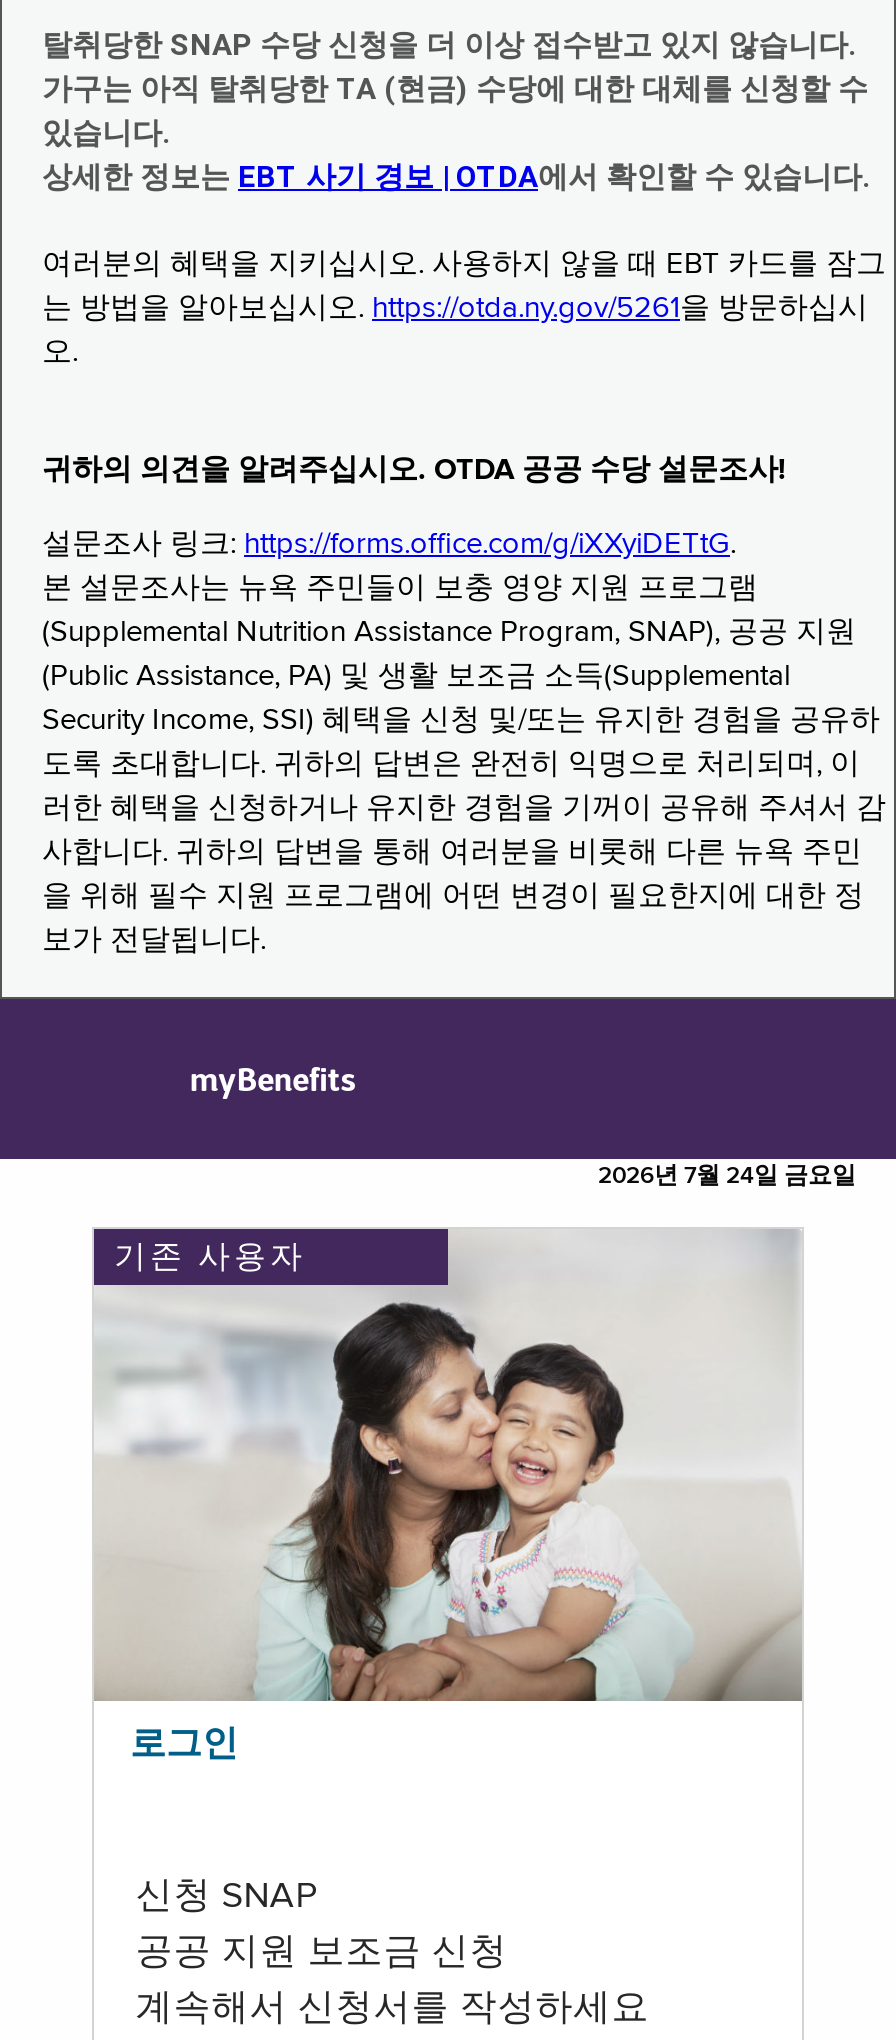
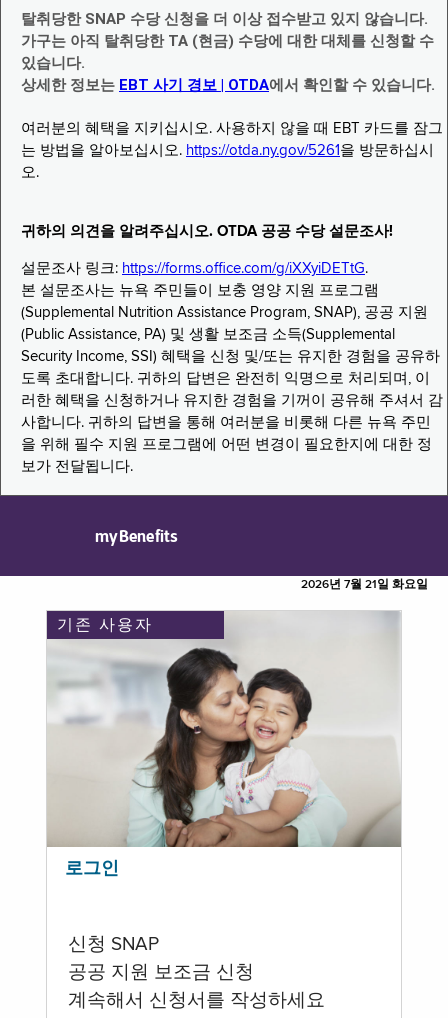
[598,1165,856,1189] 2026년 7월 24일 금요일 -> [301,579,428,591] 2026년 7월 21일 화요일

